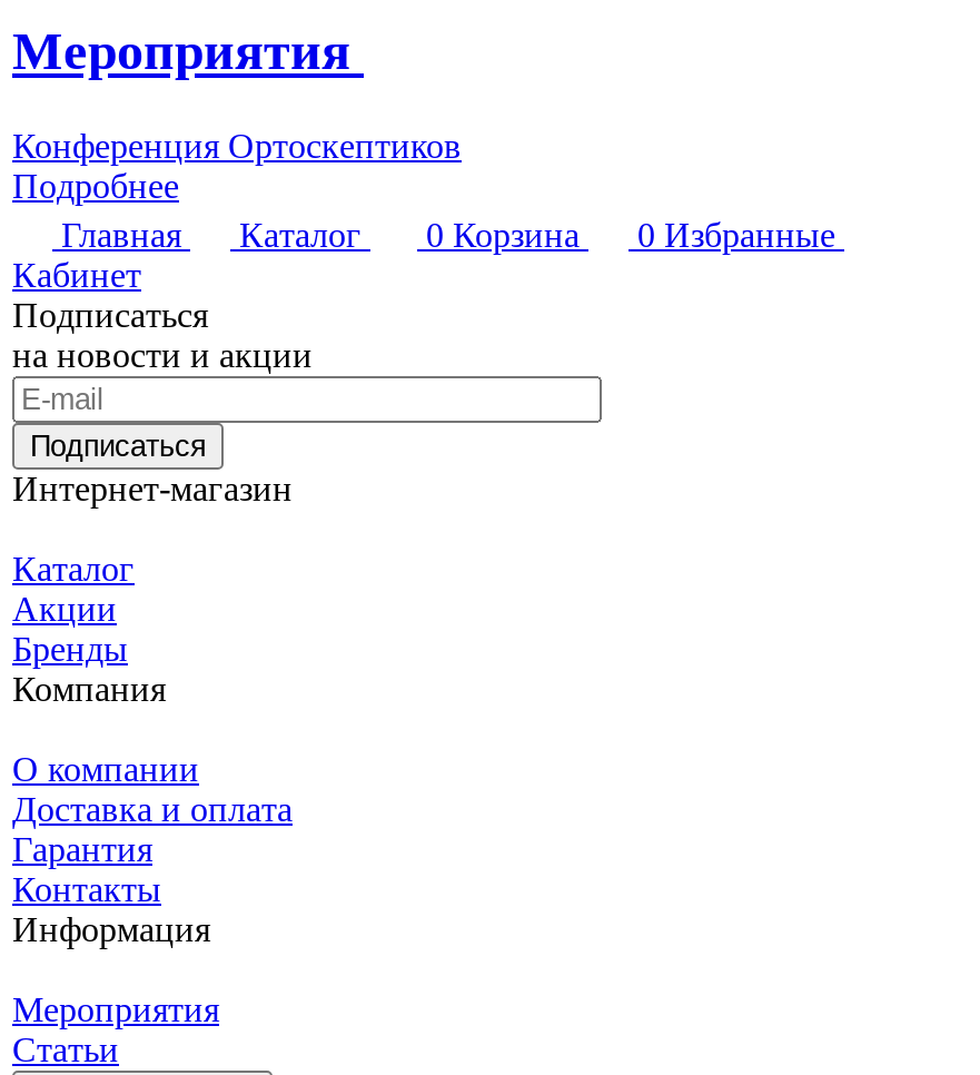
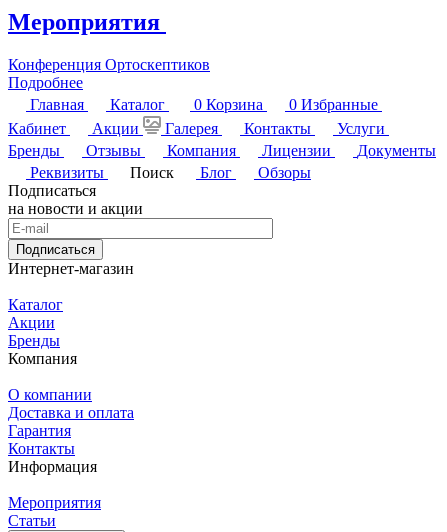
none -> [8,120,436,181] Акции | Галерея | Контакты | Услуги | Бренды | Отзывы | Компания | Лицензии | Документы | Реквизиты | Поиск | Блог | Обзоры

